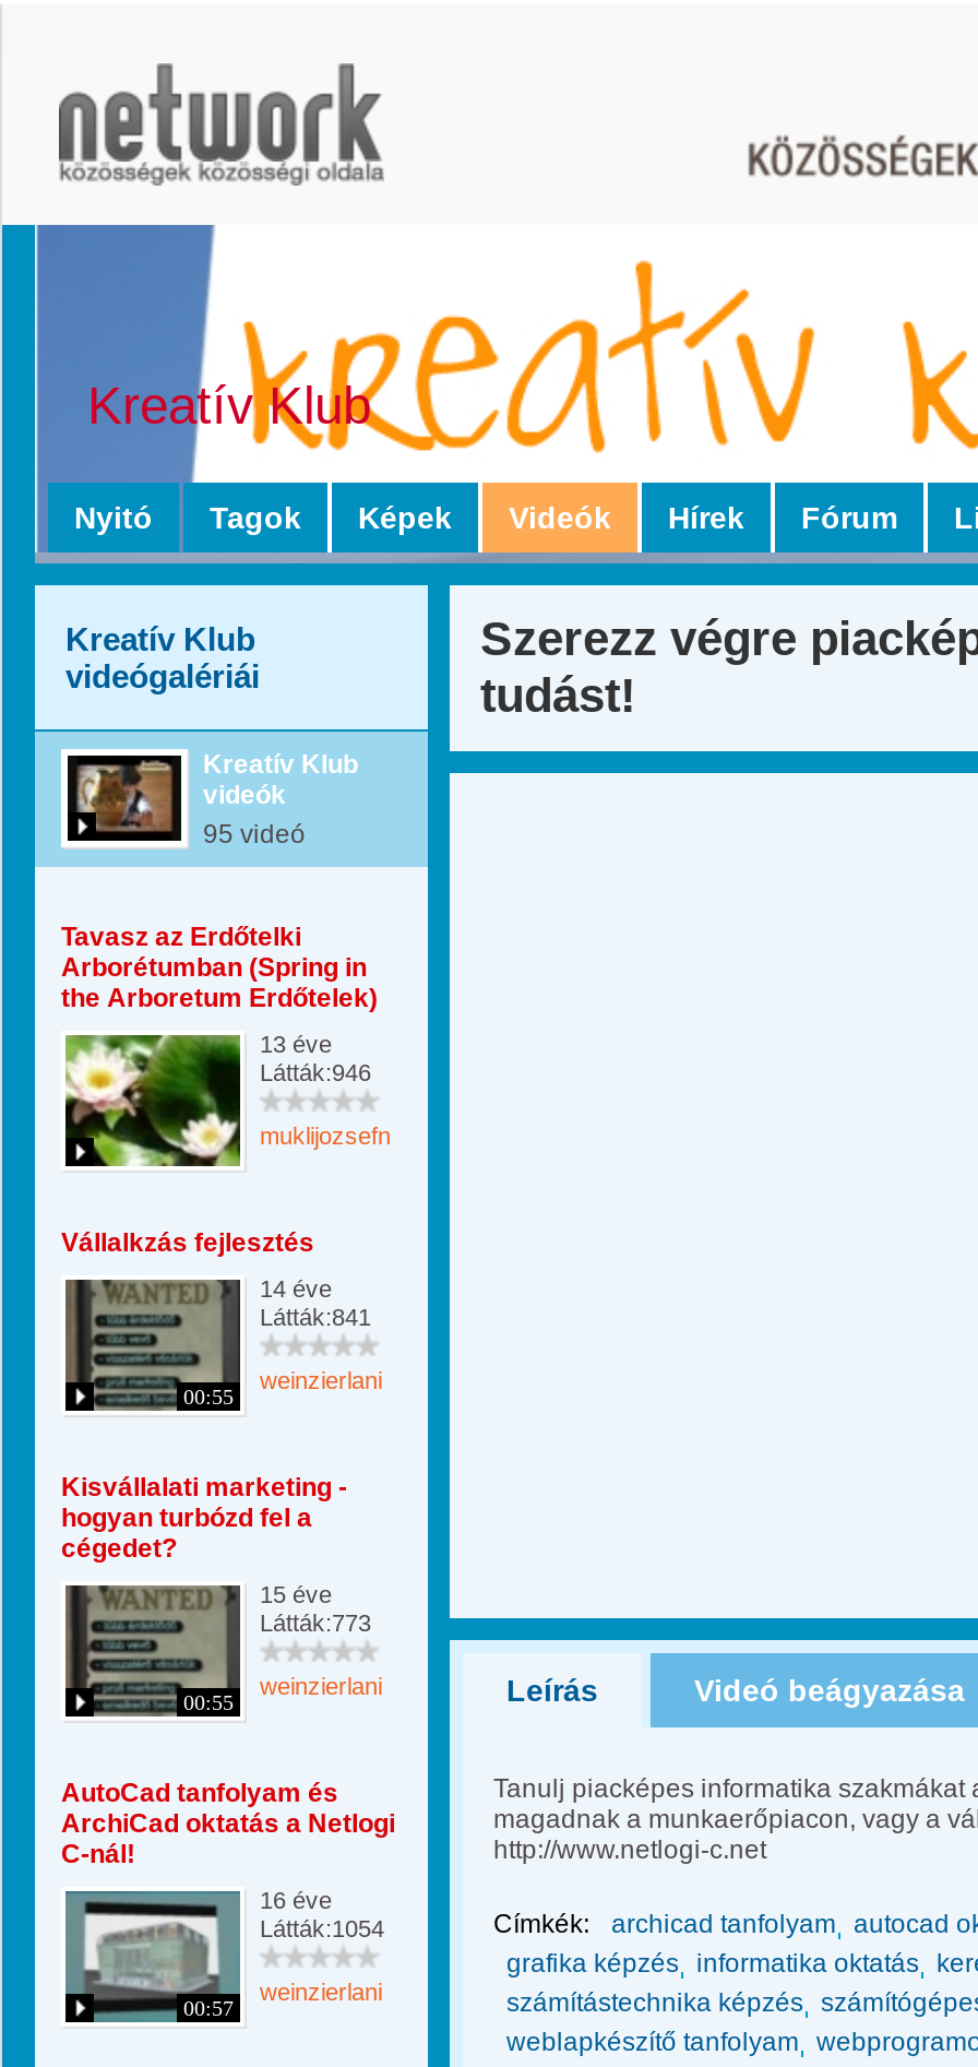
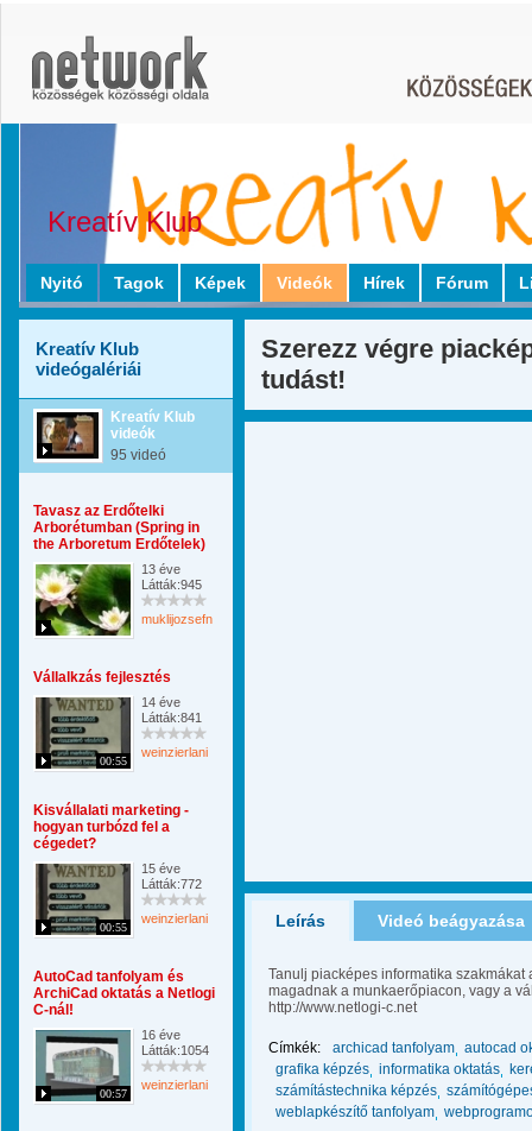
[260,1059,371,1085] Látták:946 -> [141,577,202,592] Látták:945
[260,1609,371,1636] Látták:773 -> [141,877,202,891] Látták:772

